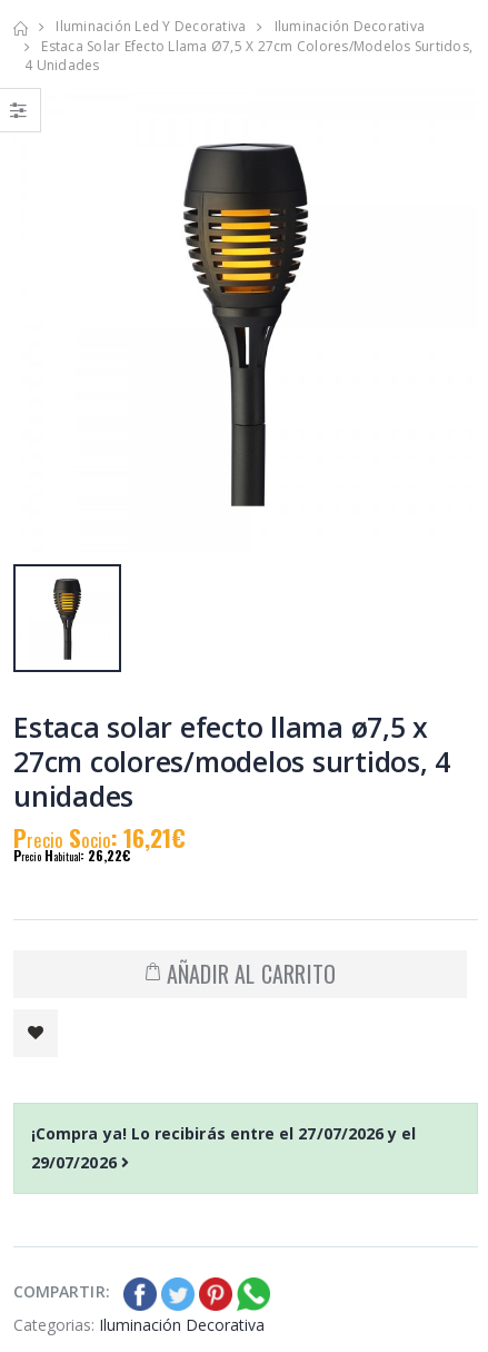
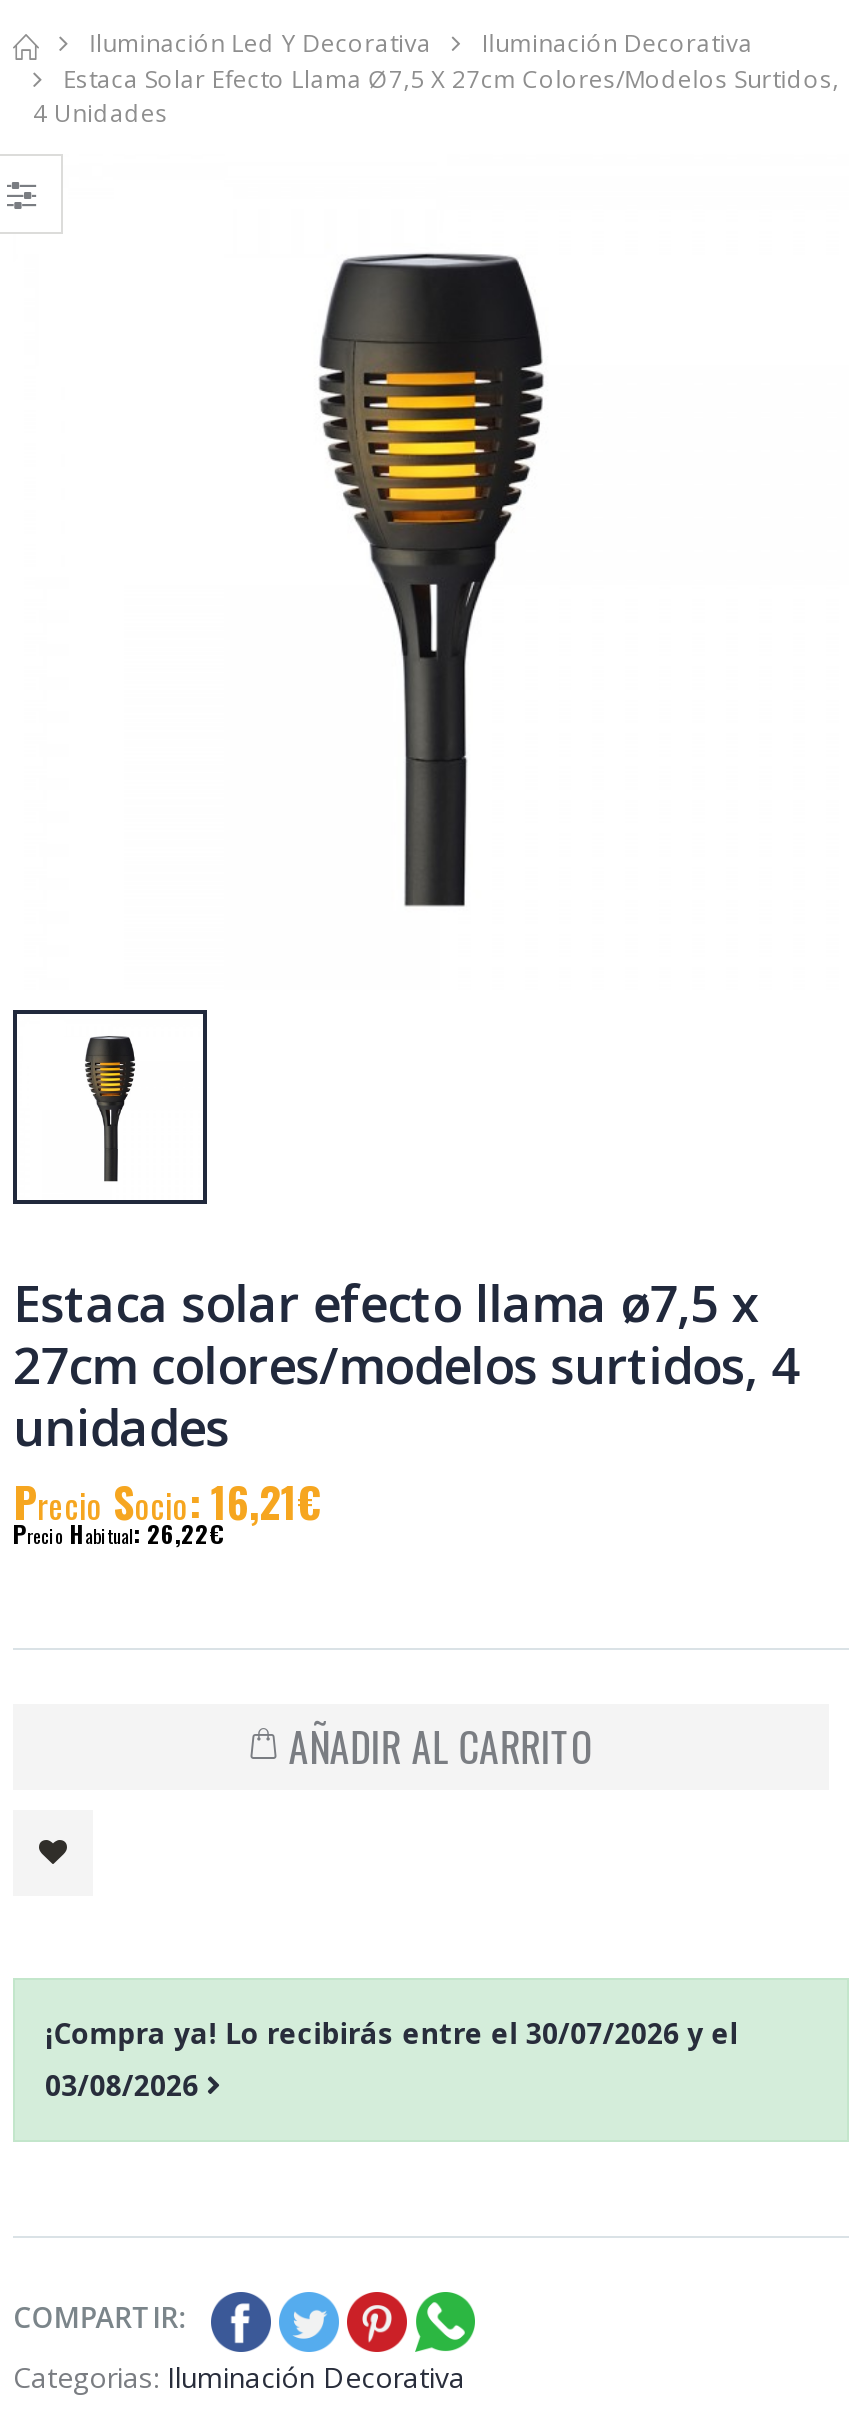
[31,1122,416,1143] ¡Compra ya! Lo recibirás entre el 27/07/2026 y el -> [45,2013,738,2051] ¡Compra ya! Lo recibirás entre el 30/07/2026 y el
[31,1151,116,1172] 29/07/2026 -> [45,2065,198,2103] 03/08/2026

